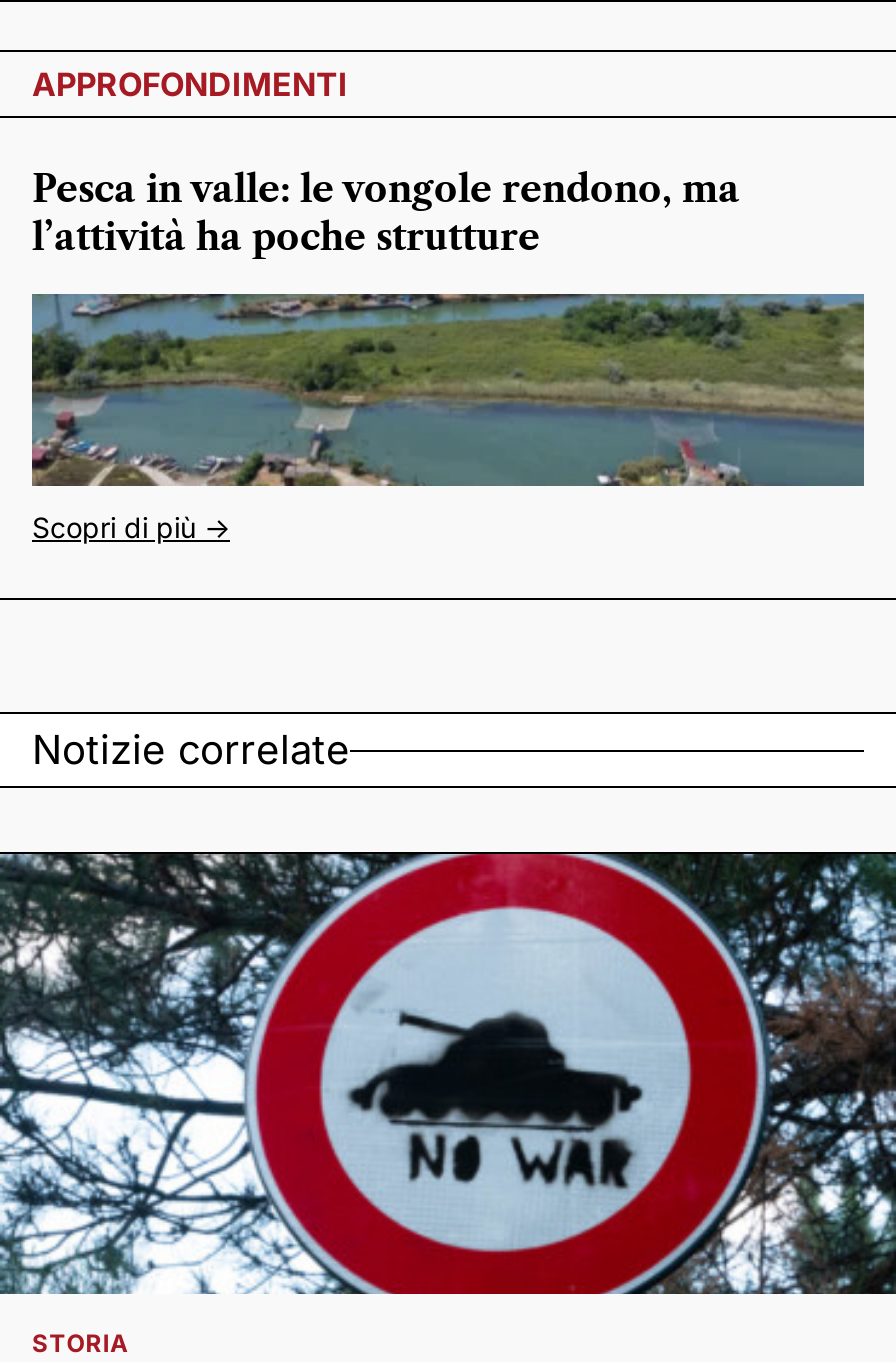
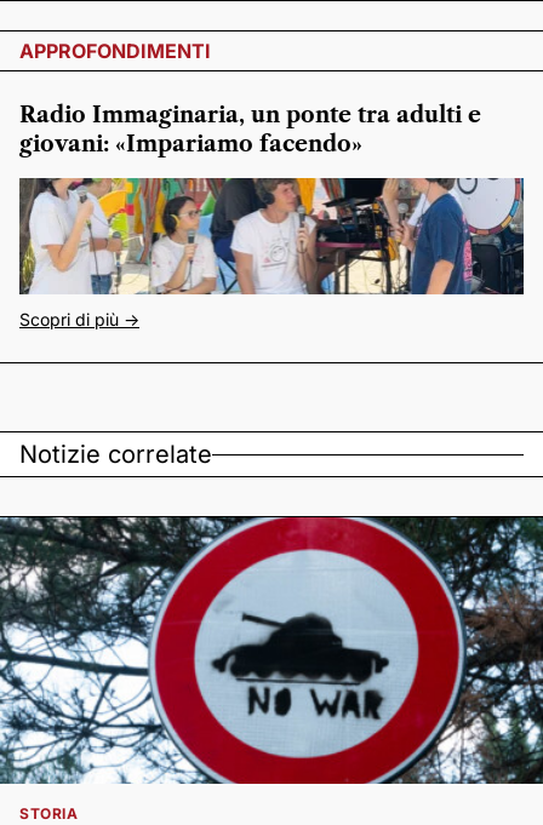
[32,168,740,260] Pesca in valle: le vongole rendono, ma | l’attività ha poche strutture -> [19,102,481,157] Radio Immaginaria, un ponte tra adulti e | giovani: «Impariamo facendo»
[32,292,866,488] [image] -> [19,177,525,294] [image]

